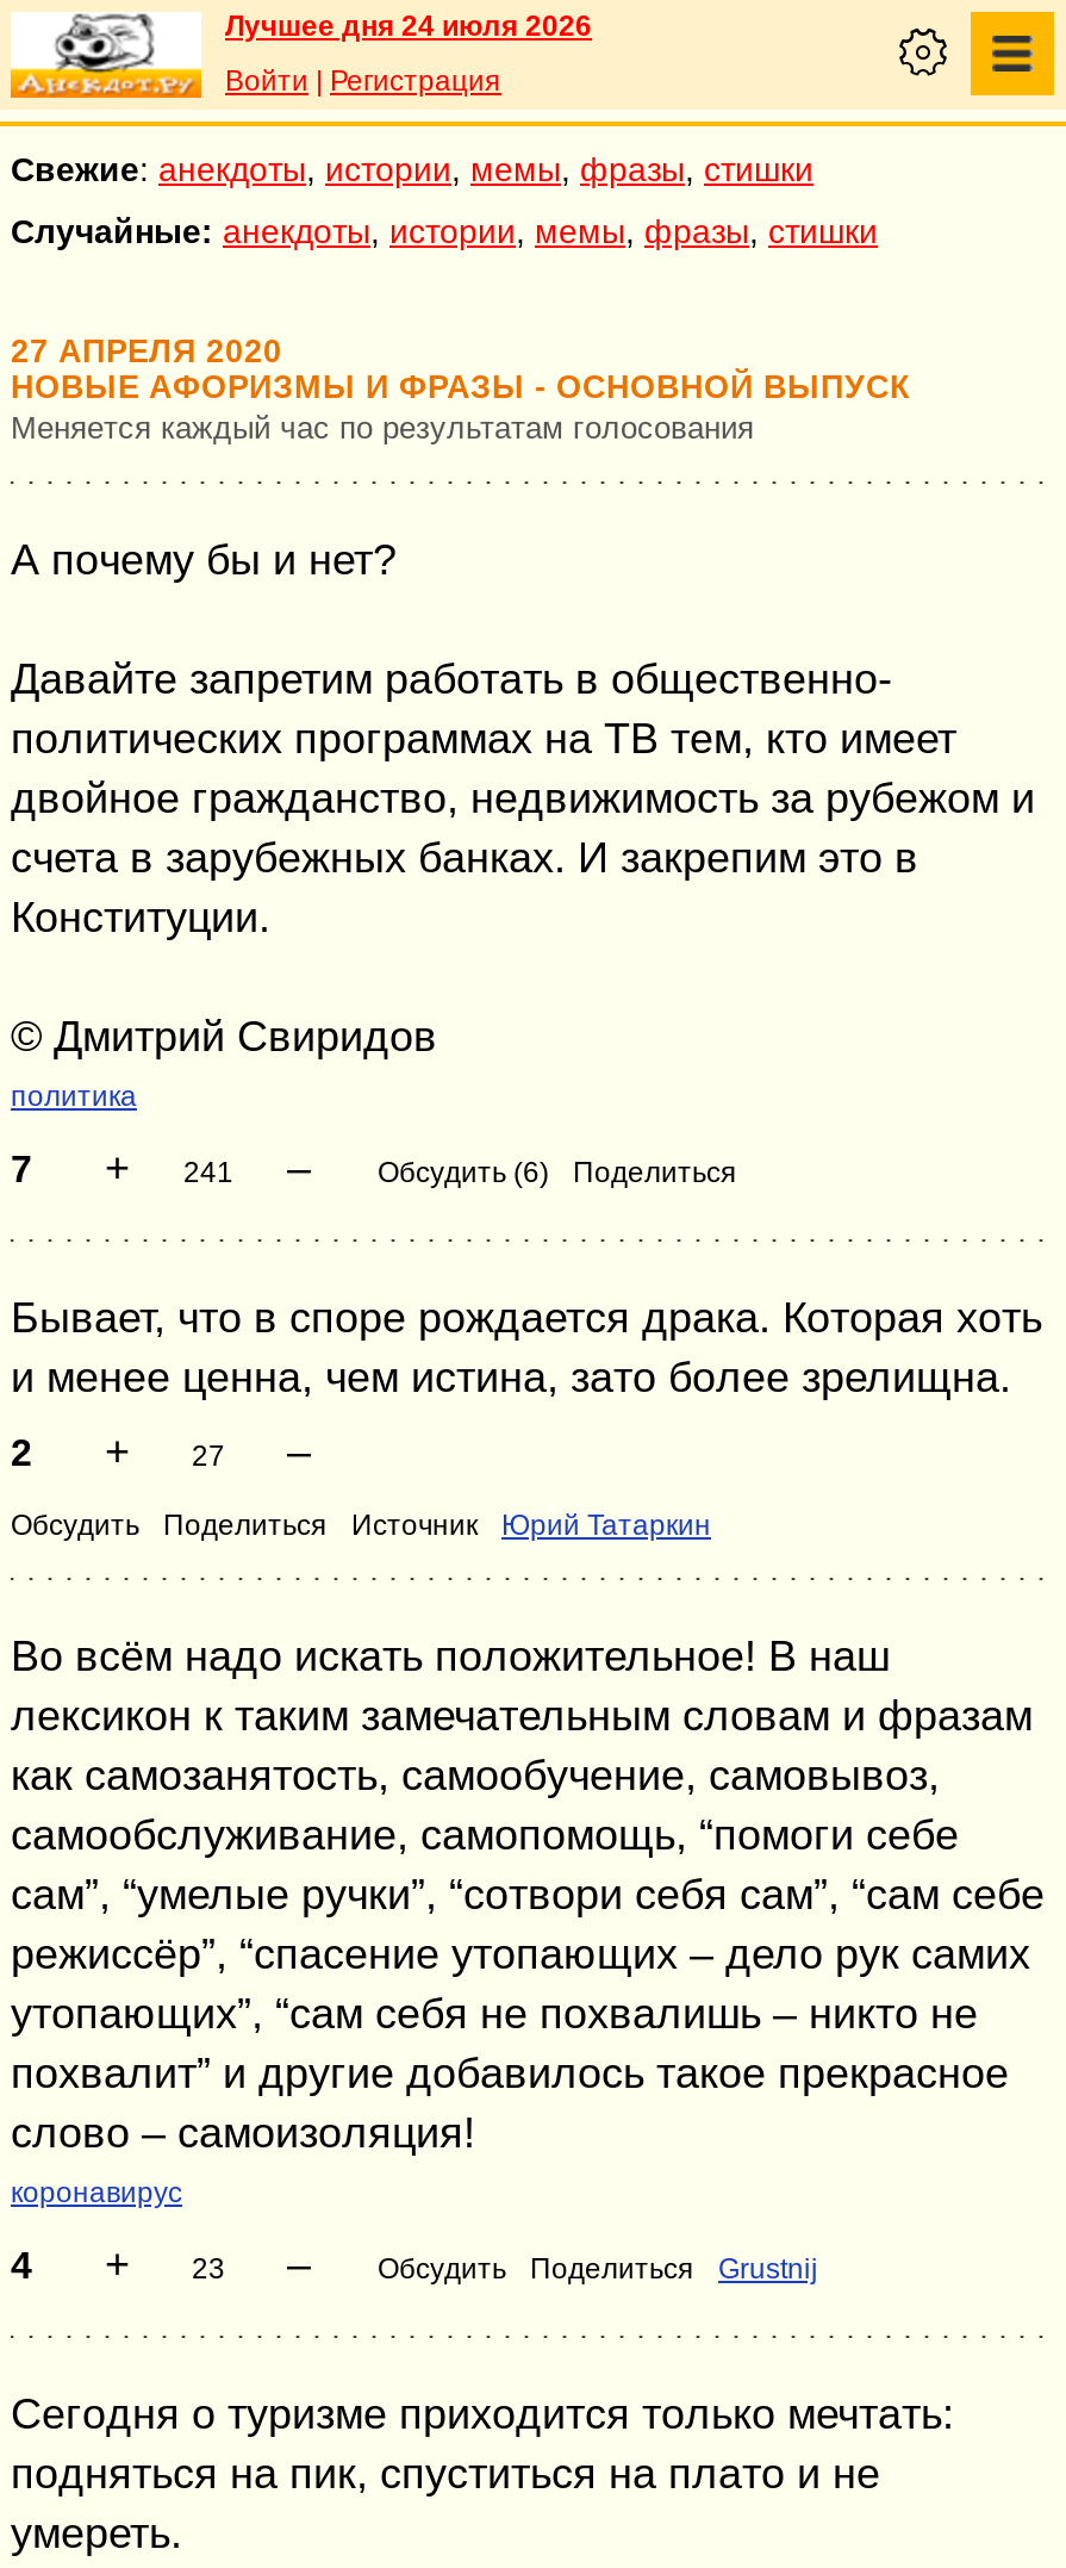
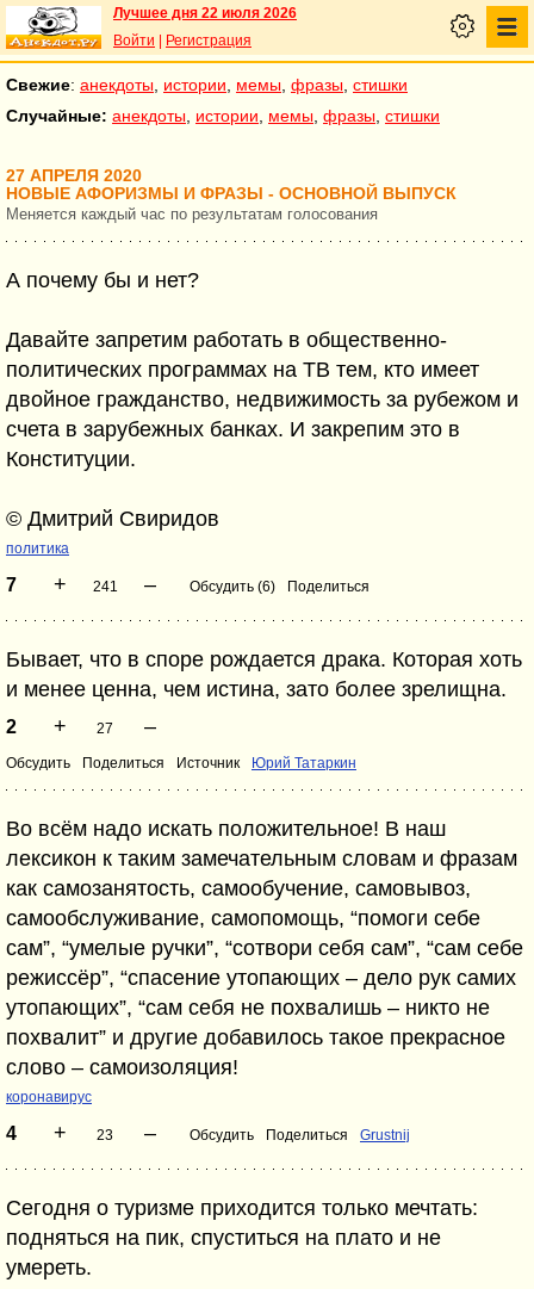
[225,10,592,43] Лучшее дня 24 июля 2026 -> [113,5,297,21] Лучшее дня 22 июля 2026

